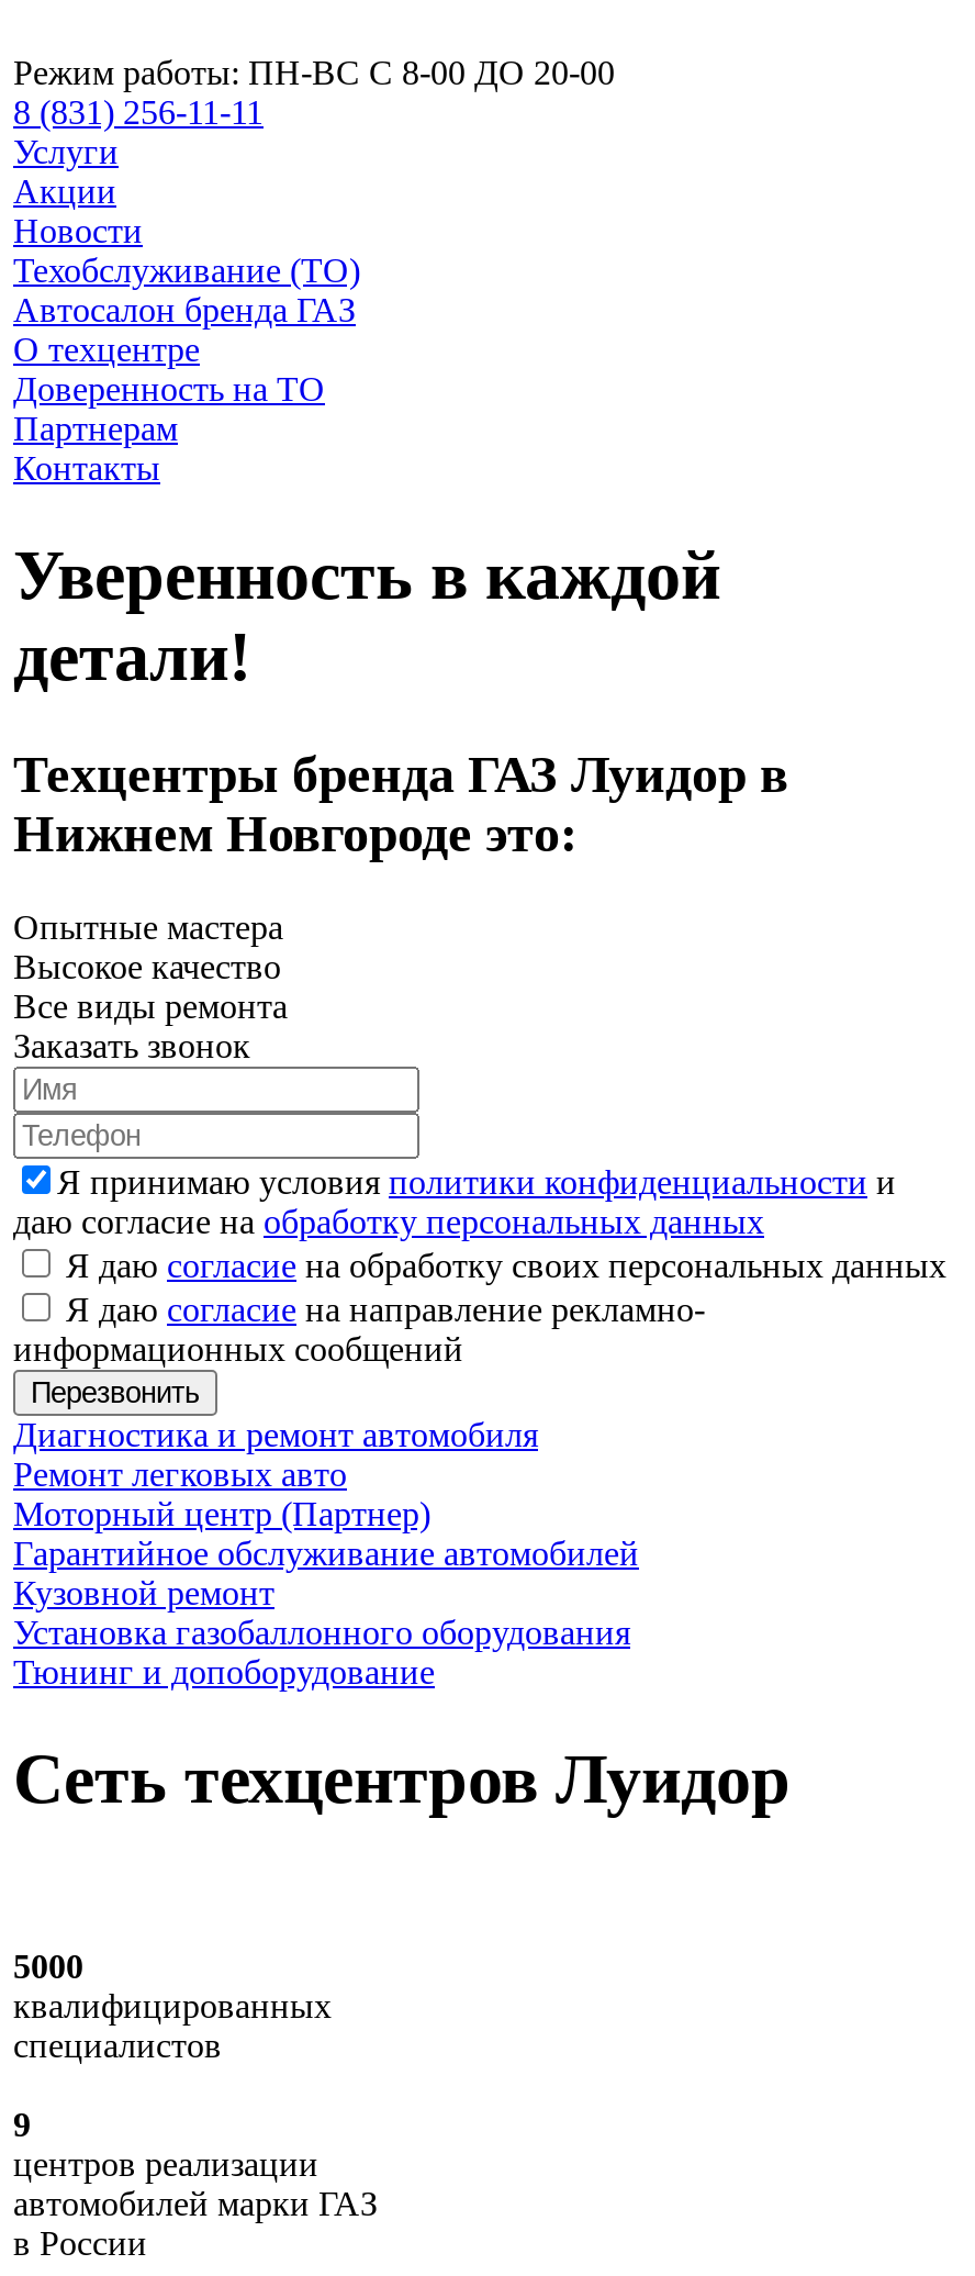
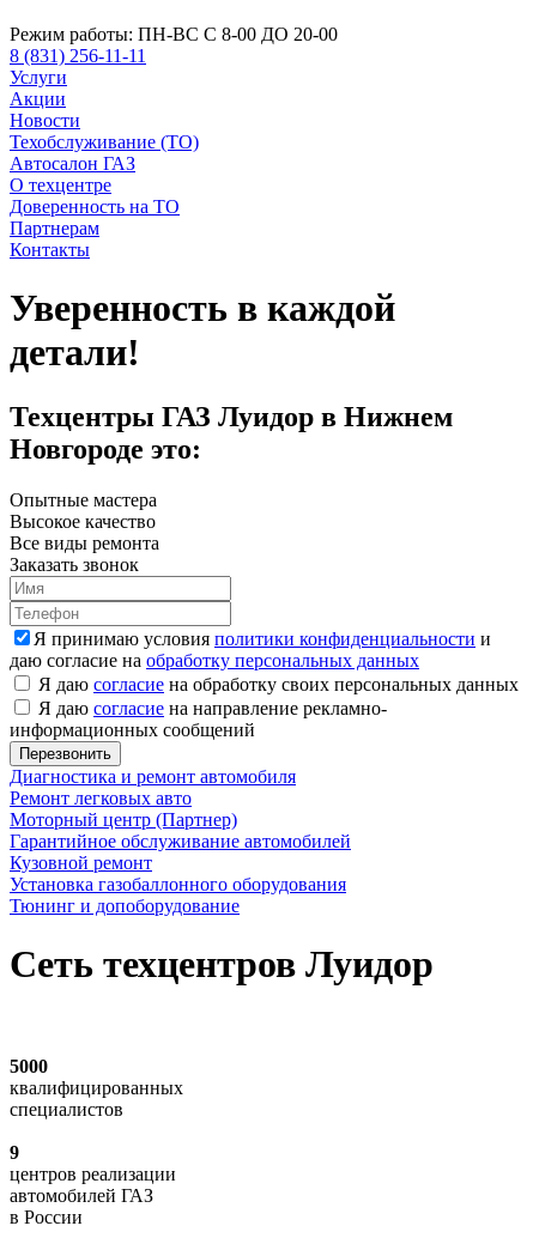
[13,291,356,328] Автосалон бренда ГАЗ -> [10,153,135,174] Автосалон ГАЗ
[13,746,788,862] Техцентры бренда ГАЗ Луидор в | Нижнем Новгороде это: -> [10,401,453,464] Техцентры ГАЗ Луидор в Нижнем | Новгороде это:
[13,2184,378,2222] автомобилей марки ГАЗ -> [10,1185,153,1205] автомобилей ГАЗ

